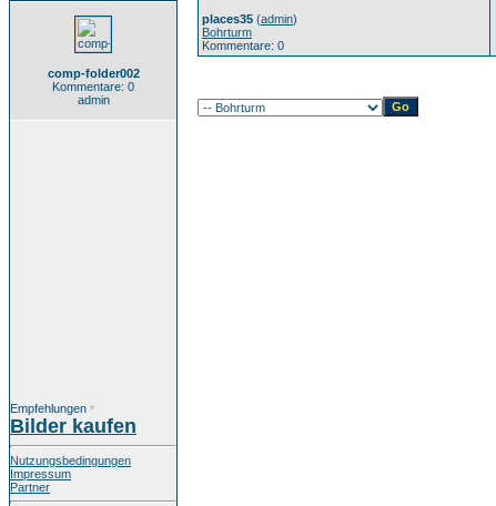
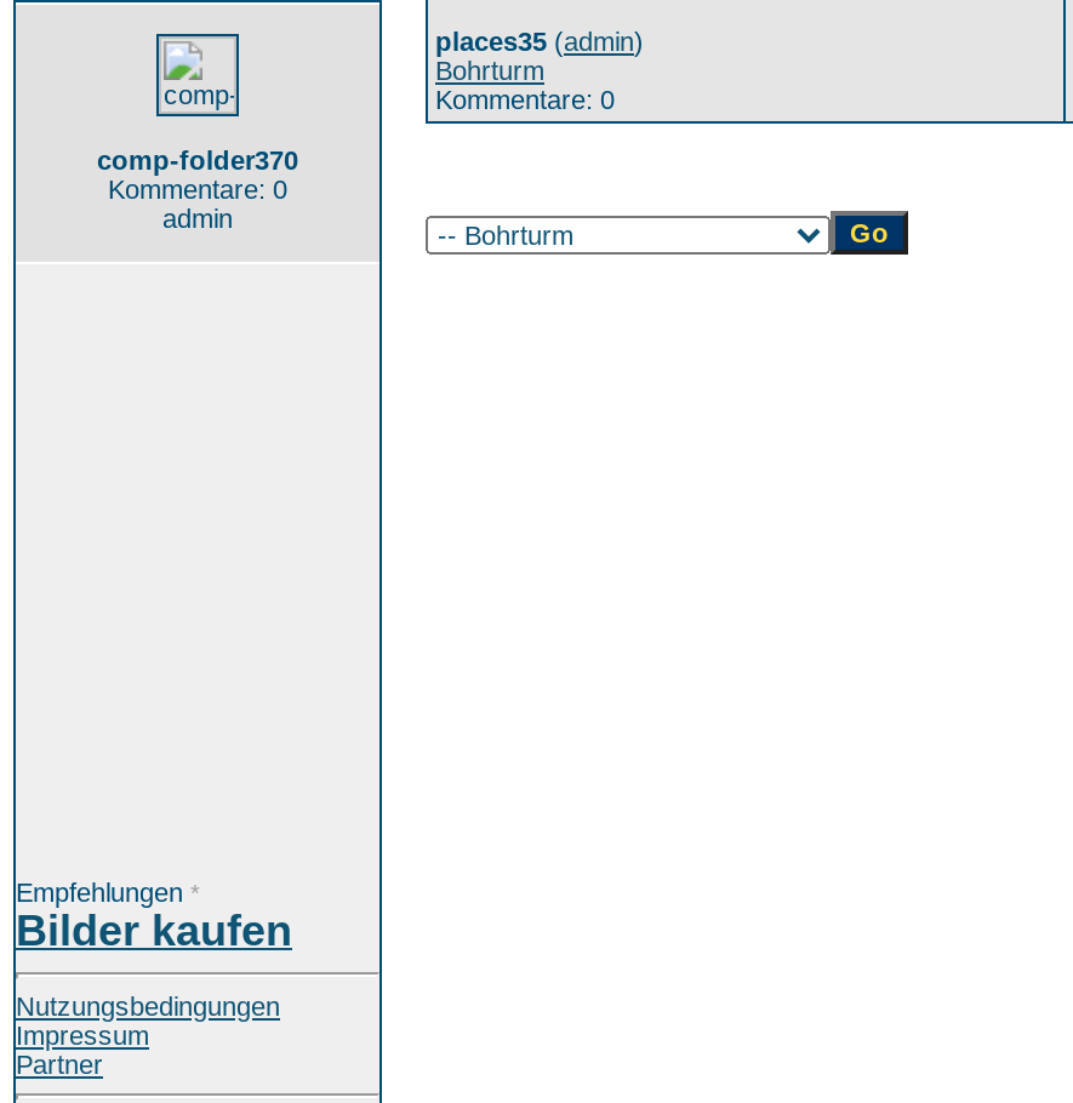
[47,67,139,80] comp-folder002 -> [97,145,298,175] comp-folder370

